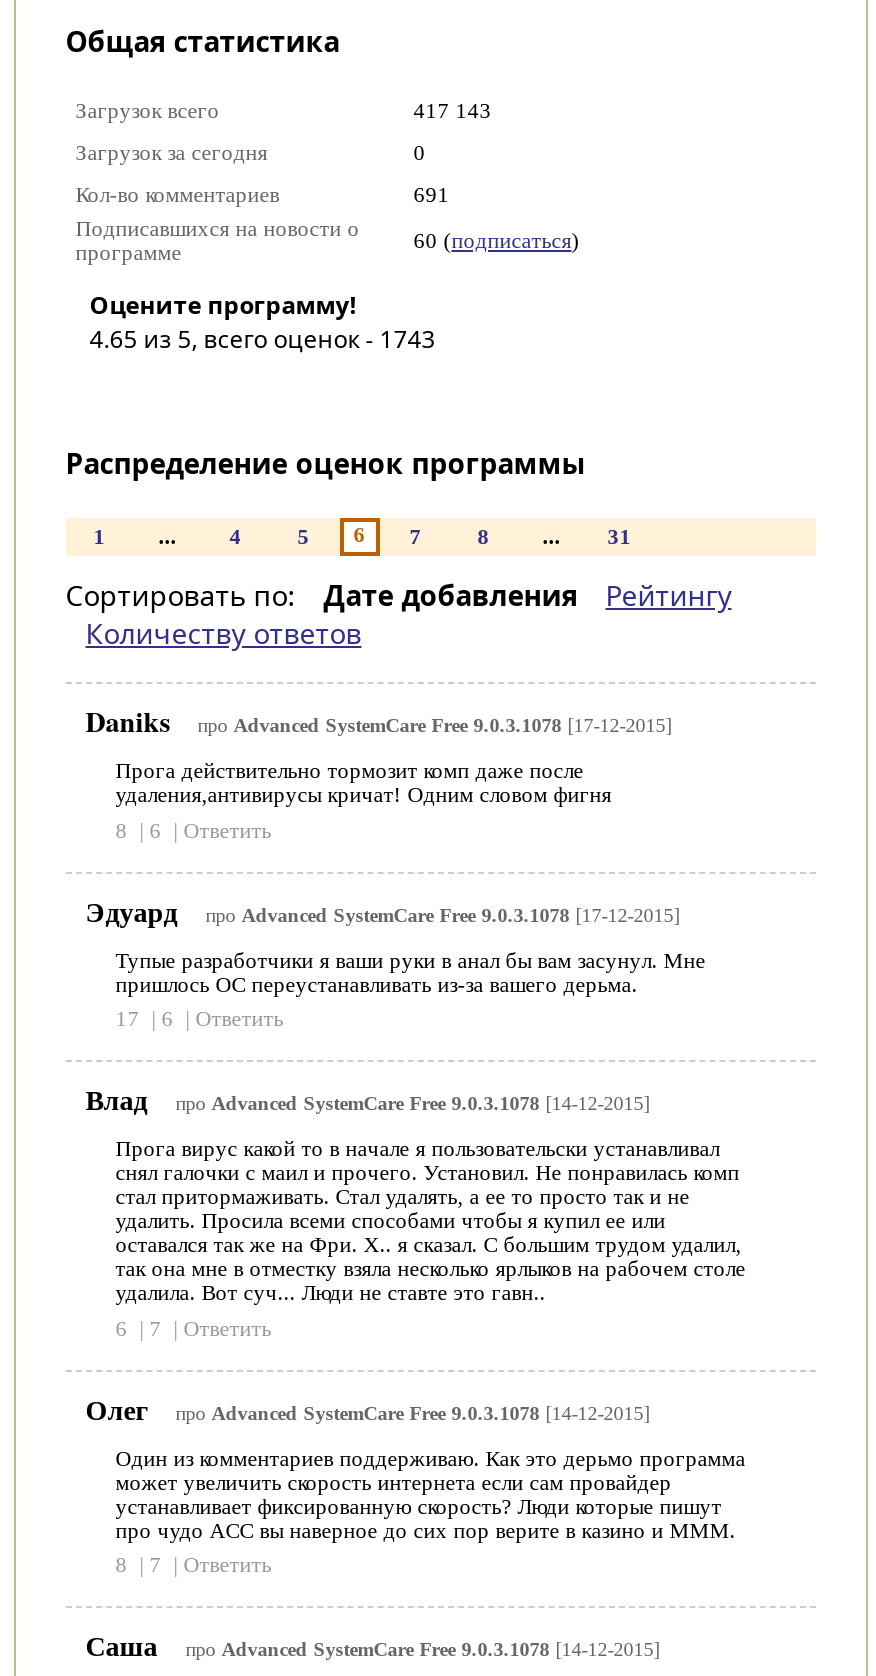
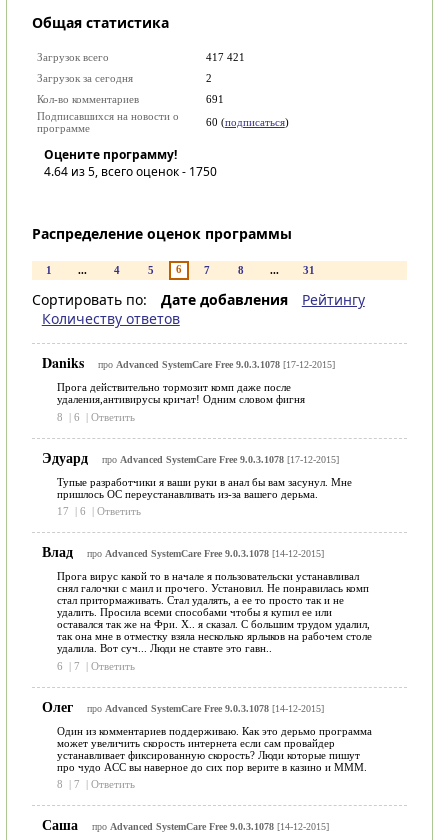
[414,98,492,122] 417 143 -> [206,51,245,63] 417 421
[414,140,426,164] 0 -> [206,72,212,84] 2
[90,322,436,356] 4.65 из 5, всего оценок - 1743 -> [44,163,217,180] 4.64 из 5, всего оценок - 1750

